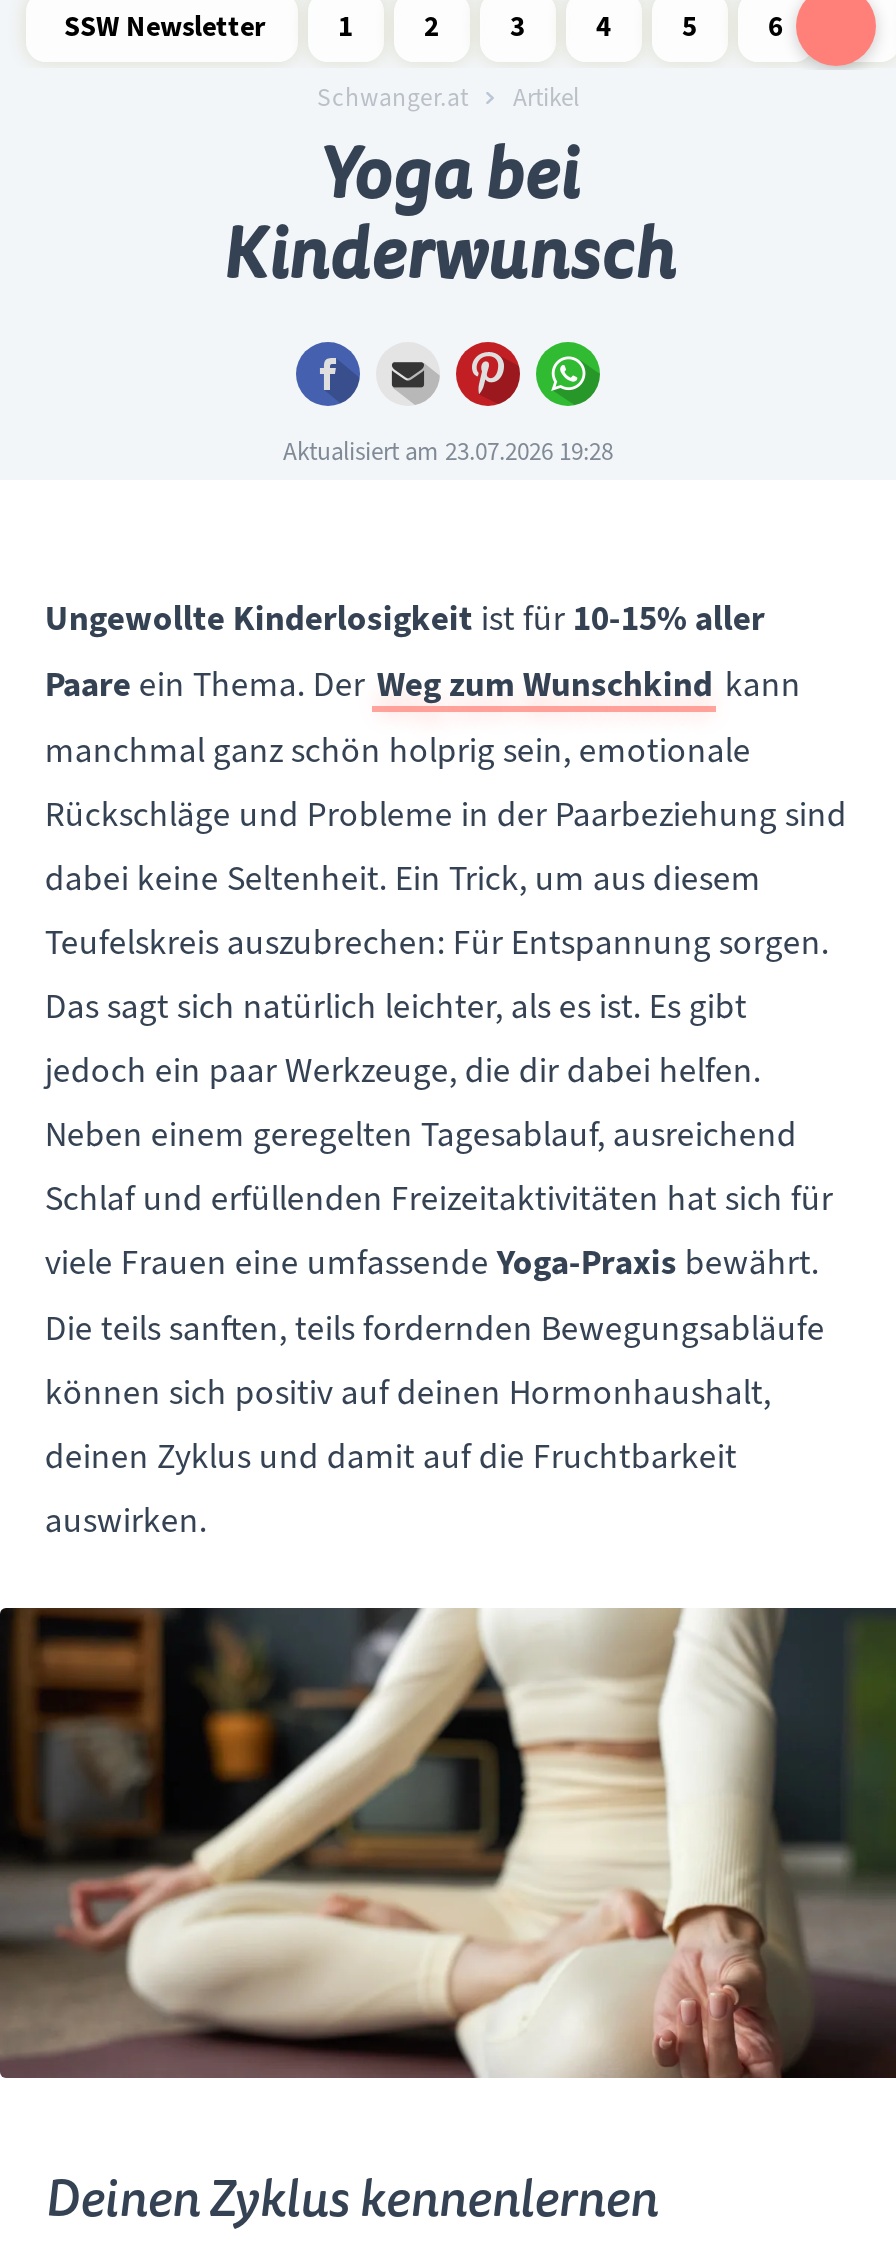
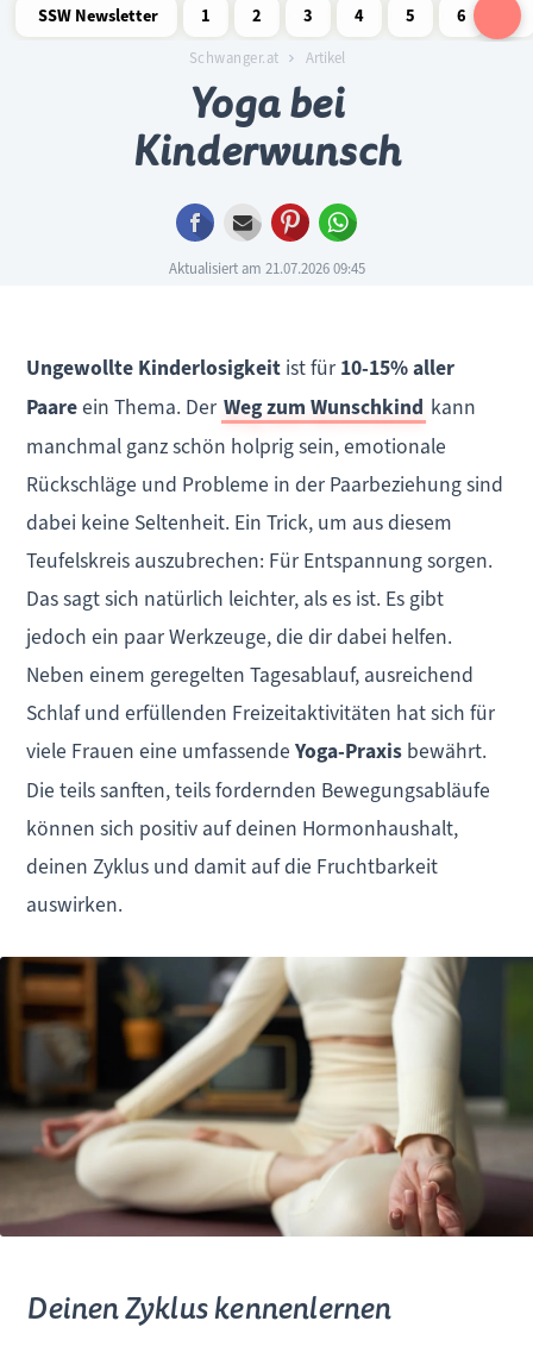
[283,437,613,469] Aktualisiert am 23.07.2026 19:28 -> [168,260,365,279] Aktualisiert am 21.07.2026 09:45

